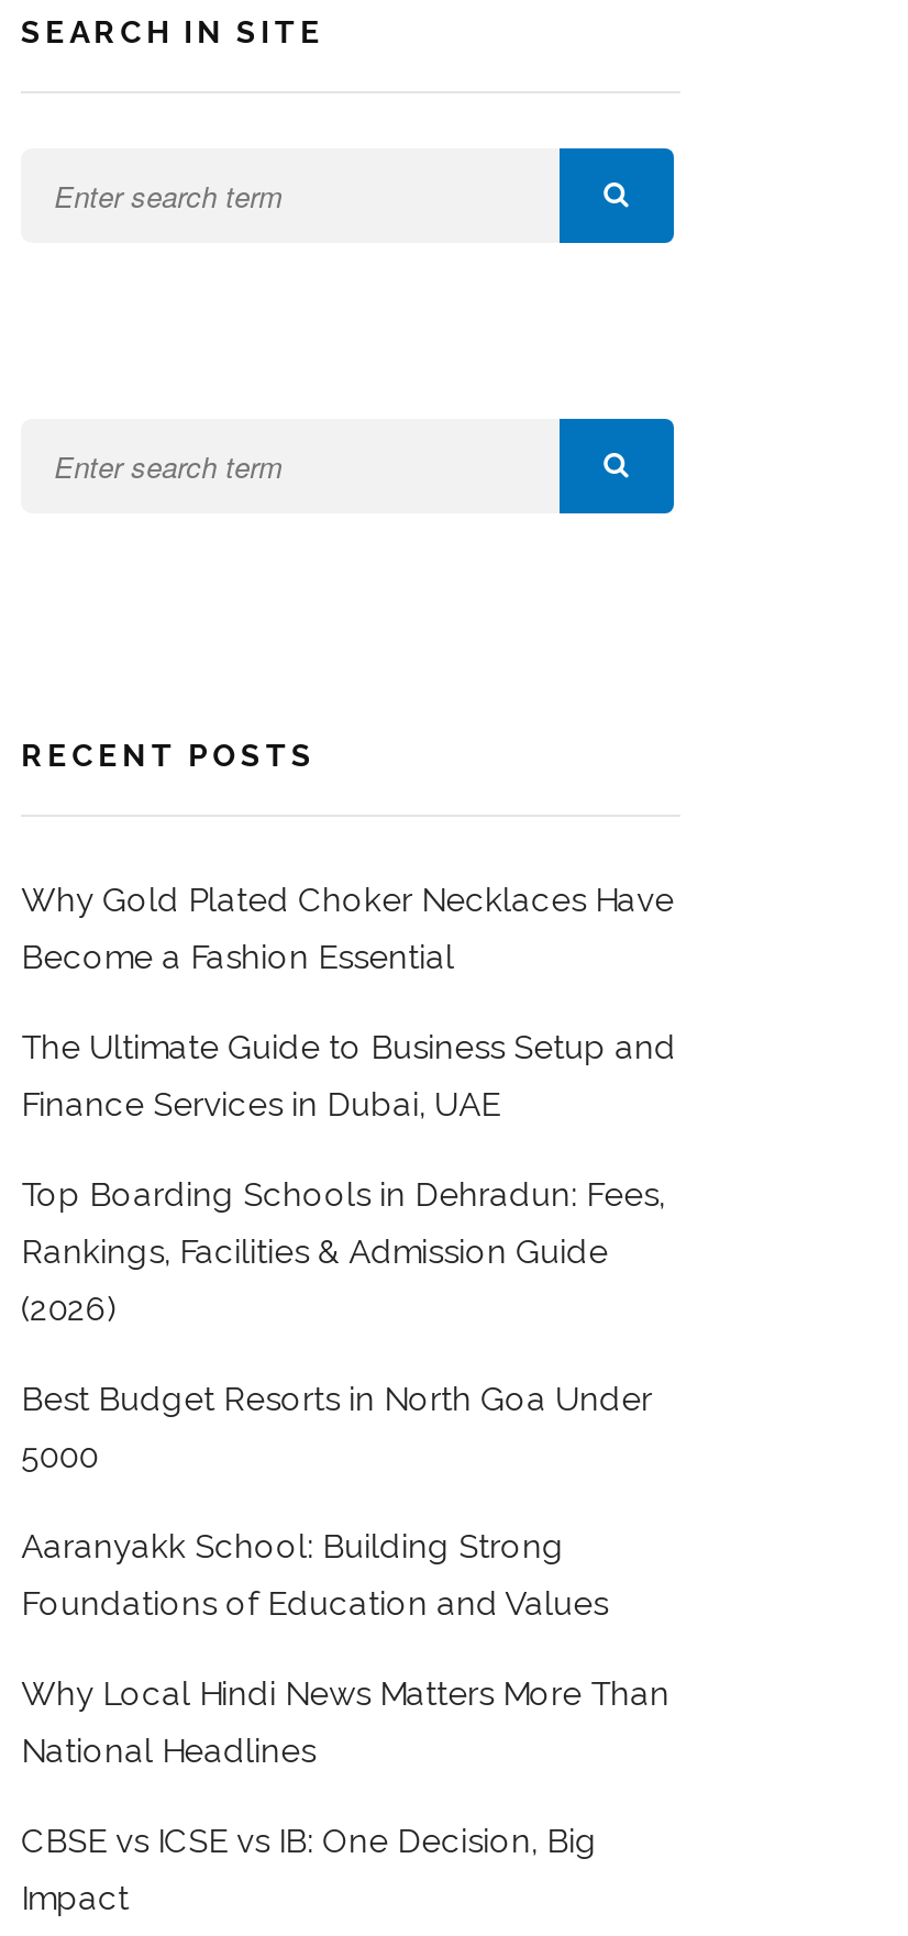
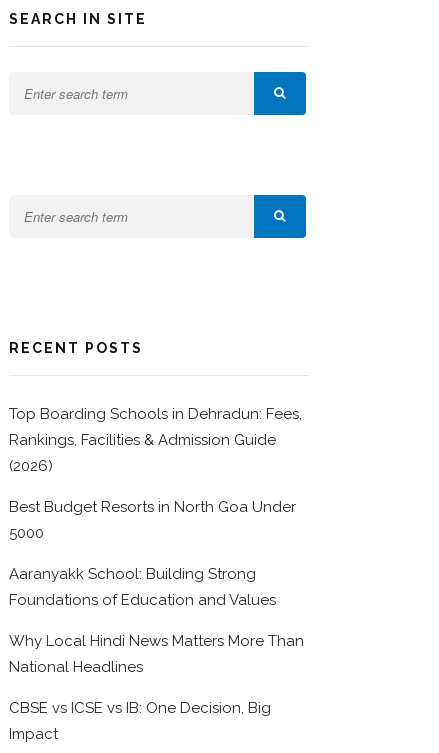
[21,881,676,1125] Why Gold Plated Choker Necklaces Have | Become a Fashion Essential | The Ultimate Guide to Business Setup and | Finance Services in Dubai, UAE -> none

